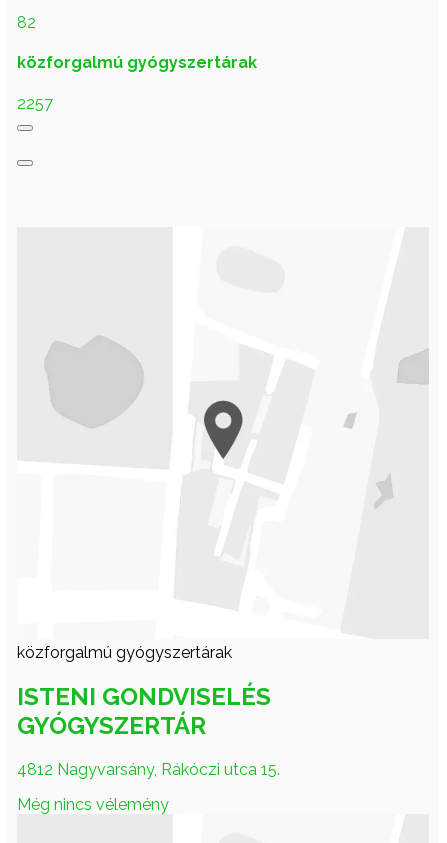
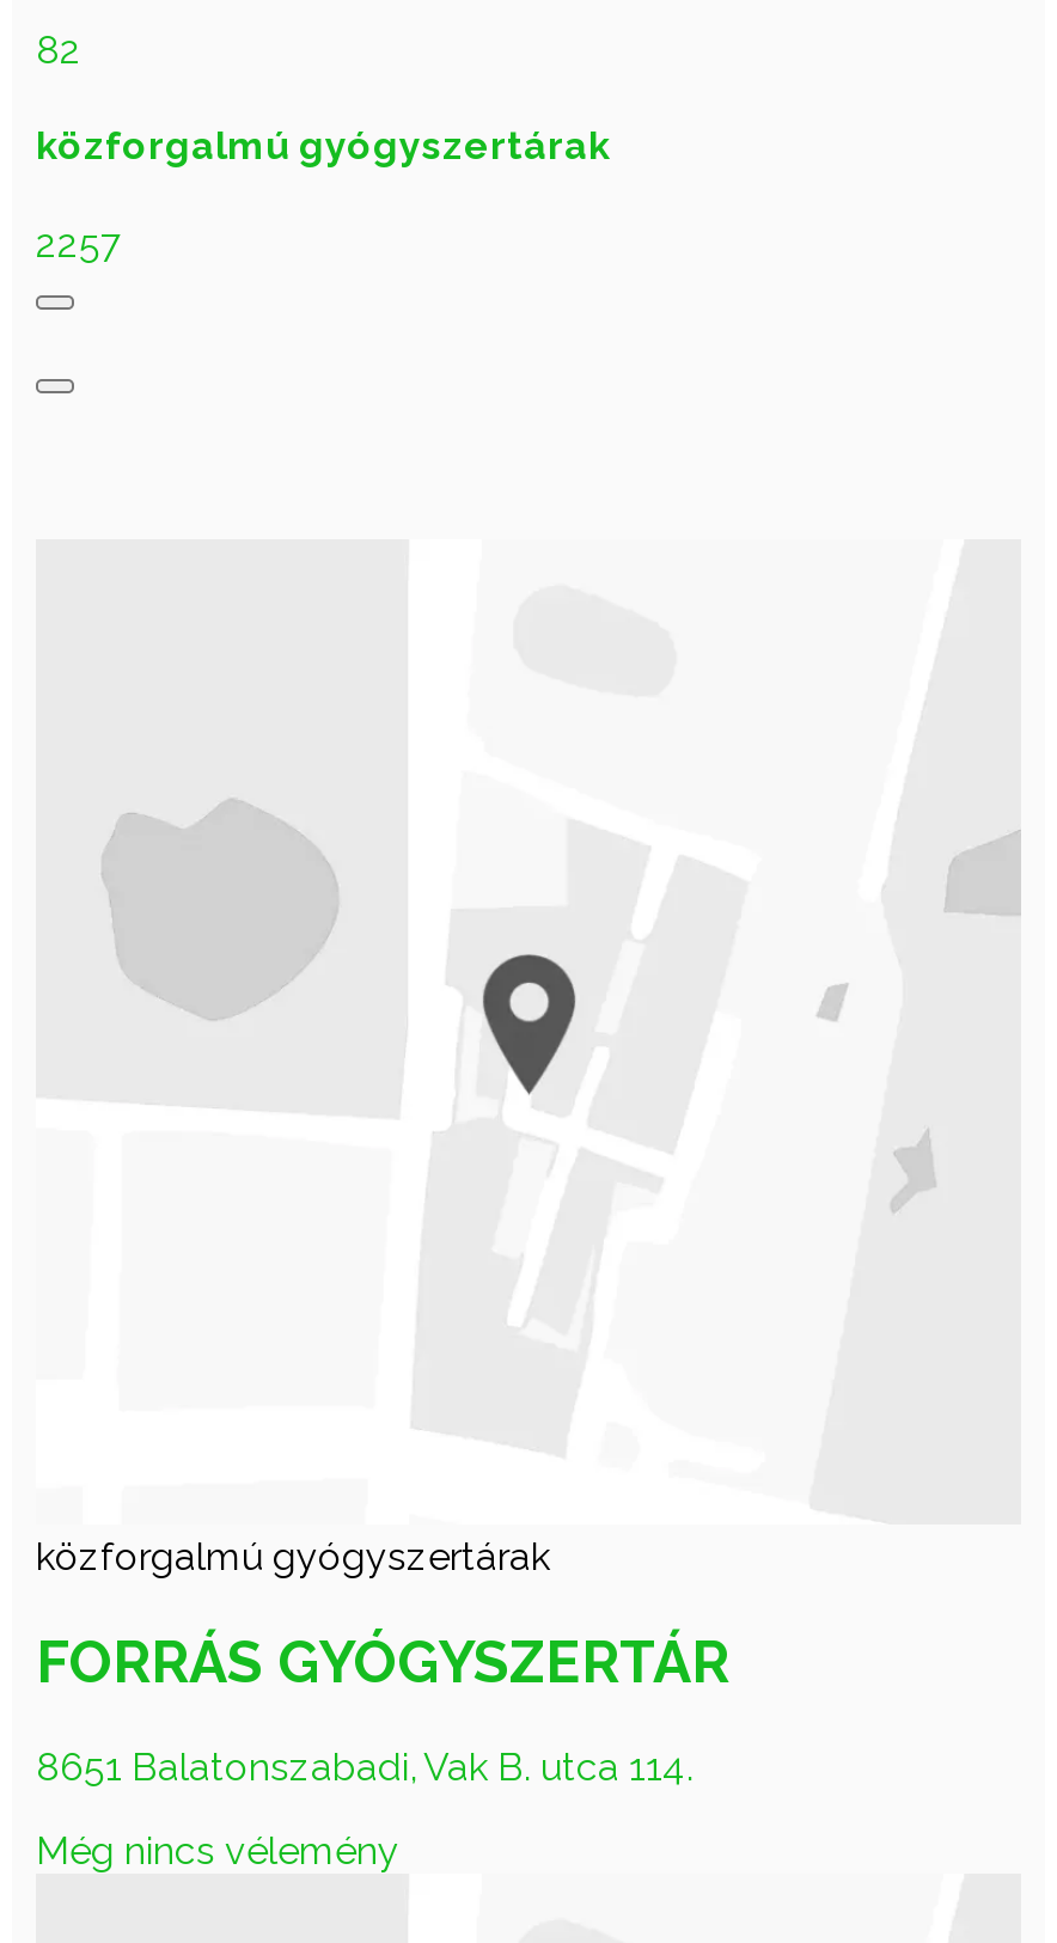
[17,682,271,740] ISTENI GONDVISELÉS | GYÓGYSZERTÁR -> [36,1627,729,1696] FORRÁS GYÓGYSZERTÁR
[17,760,280,779] 4812 Nagyvarsány, Rákóczi utca 15. -> [36,1744,694,1789] 8651 Balatonszabadi, Vak B. utca 114.

